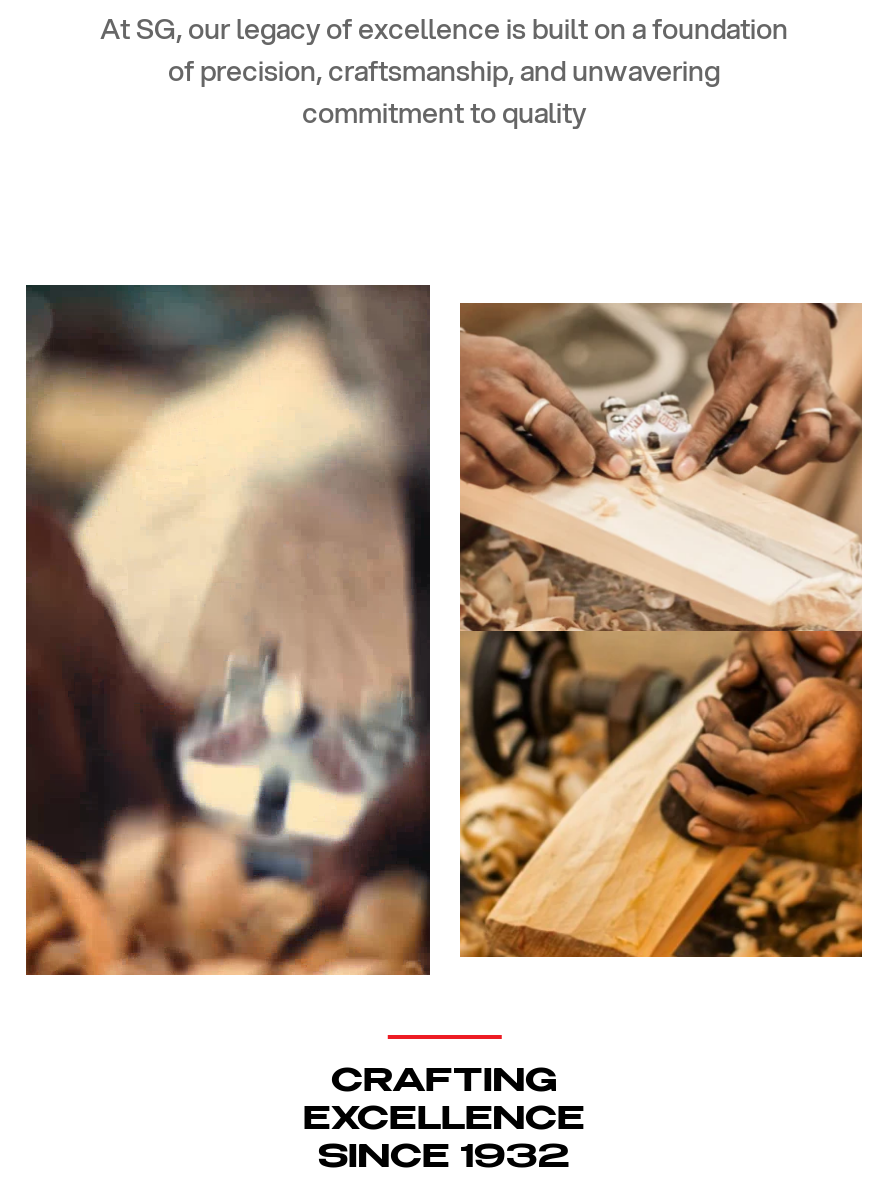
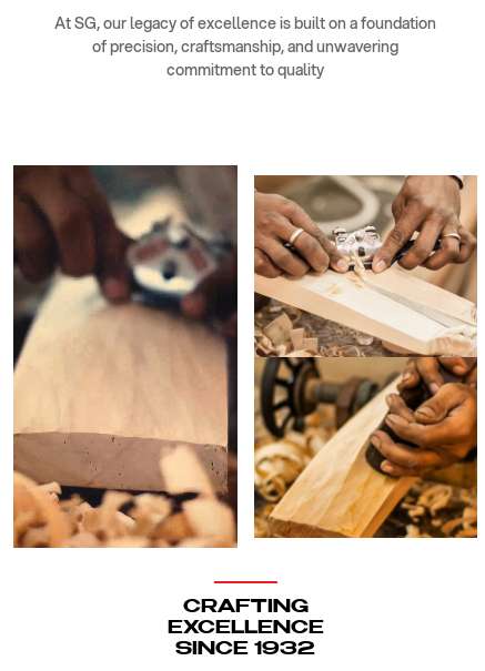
[24,285,432,977] [image] -> [12,165,239,549] [image]

